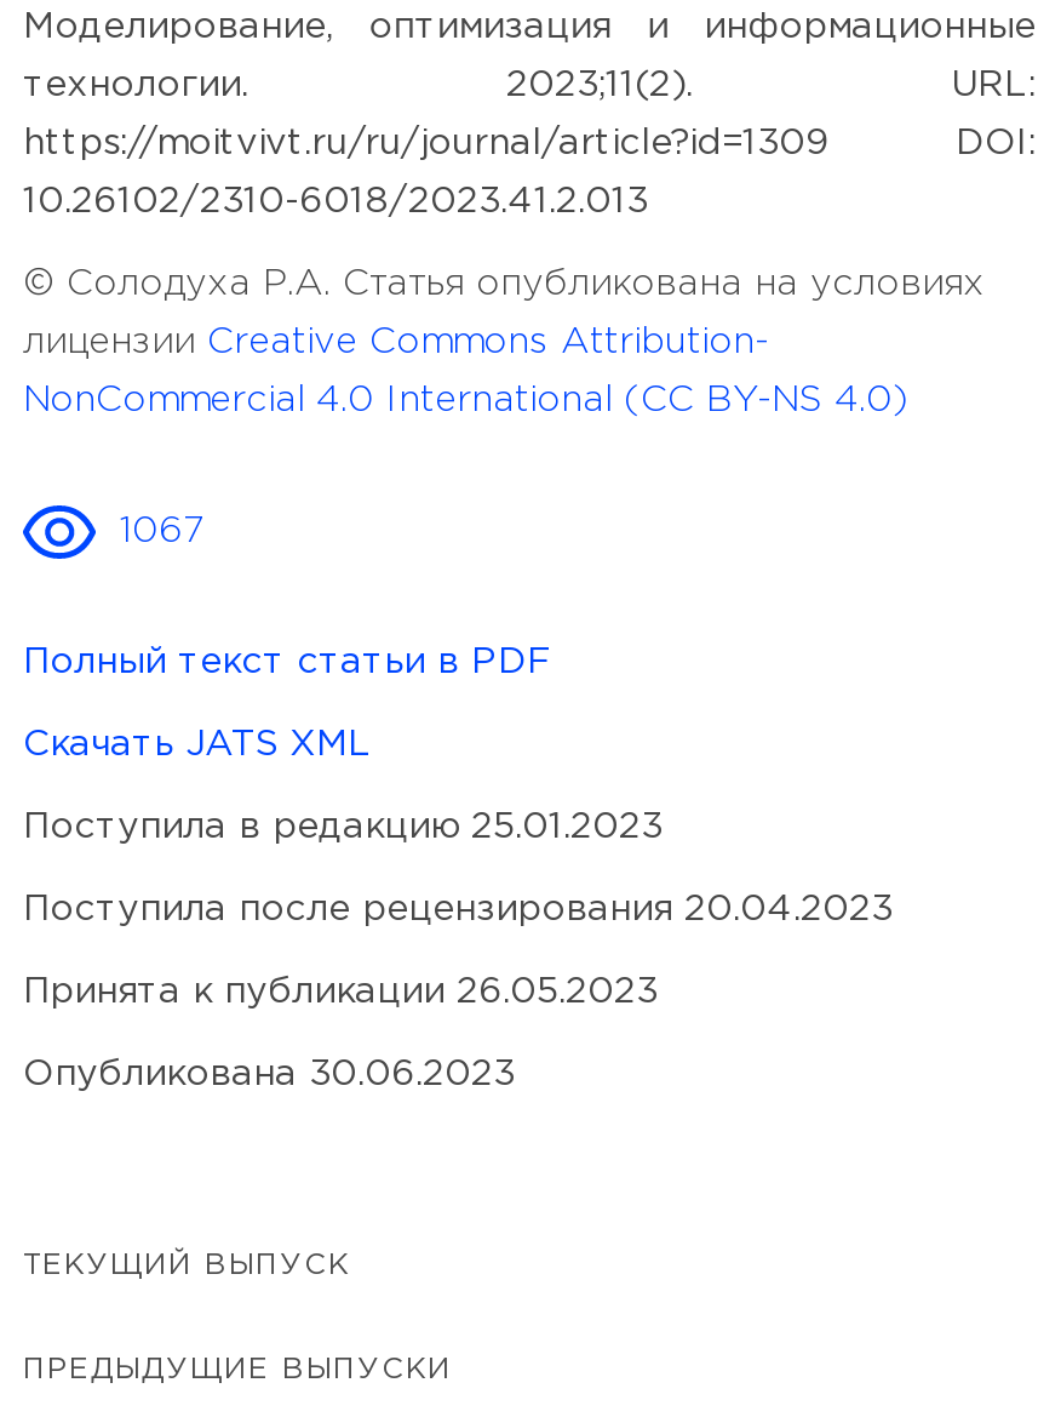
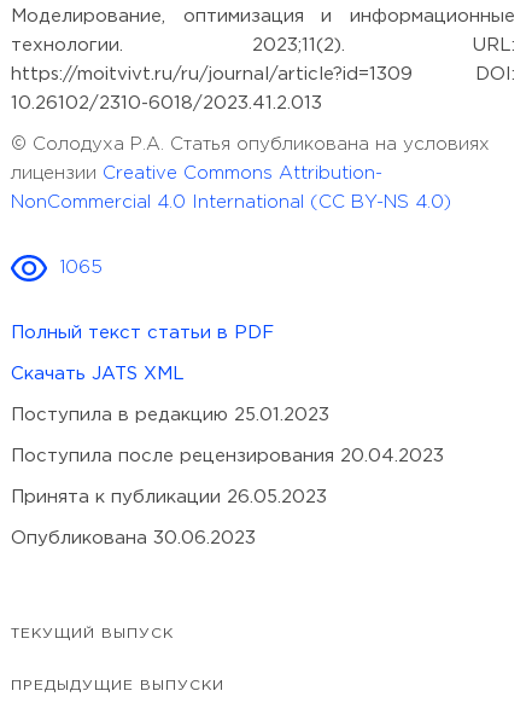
[120,515,205,547] 1067 -> [59,260,103,275] 1065

